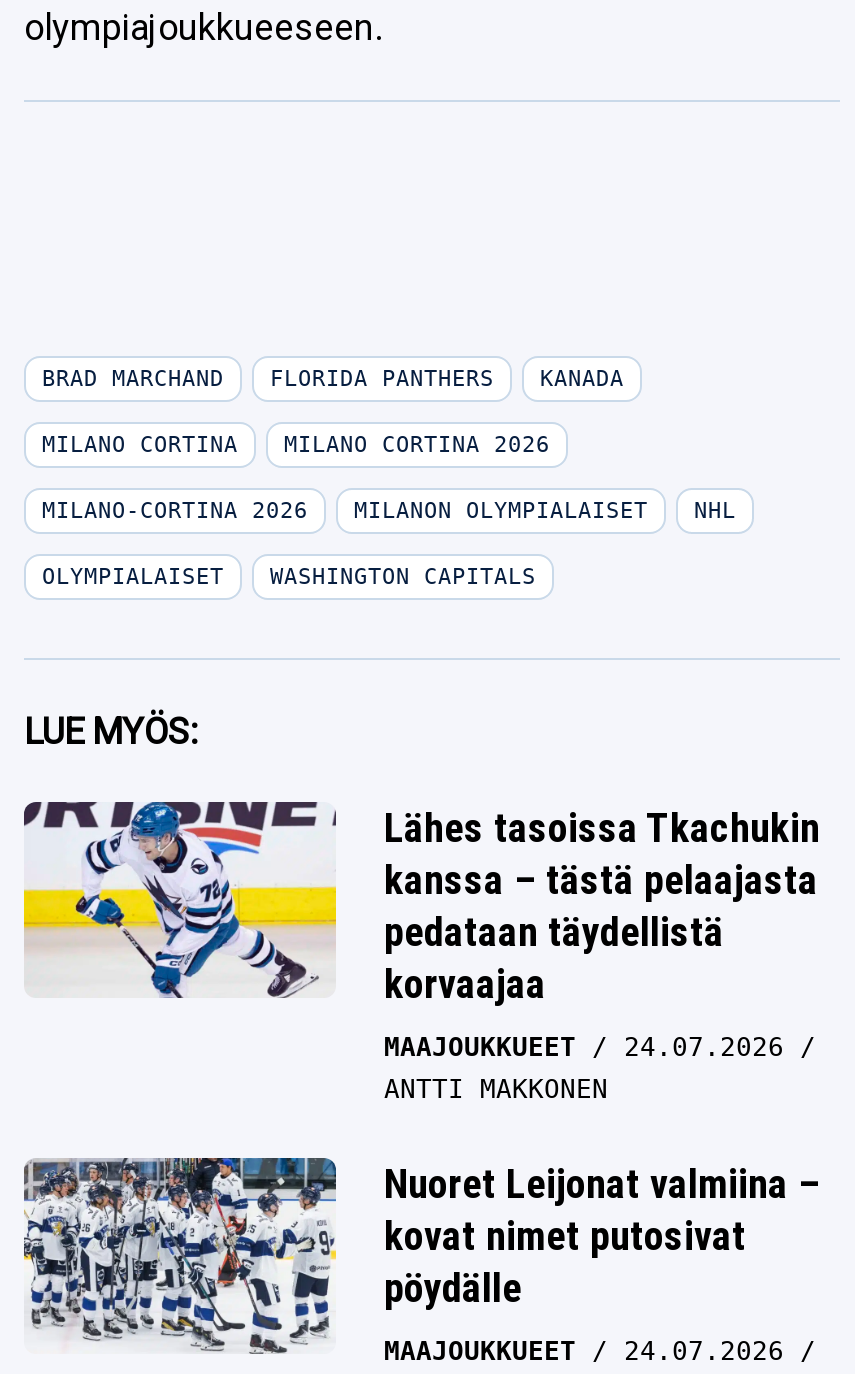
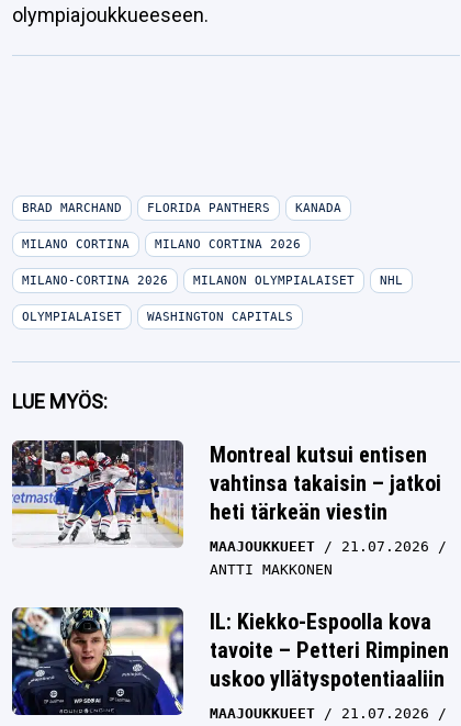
[22,800,820,1008] [image] | Lähes tasoissa Tkachukin | kanssa – tästä pelaajasta | pedataan täydellistä | korvaajaa -> [11,439,441,548] [image] | Montreal kutsui entisen | vahtinsa takaisin – jatkoi | heti tärkeän viestin
[384,1032,784,1062] MAAJOUKKUEET 24.07.2026 -> [210,538,429,555] MAAJOUKKUEET 21.07.2026
[22,1156,820,1354] [image] | Nuoret Leijonat valmiina – | kovat nimet putosivat | pöydälle -> [11,606,449,716] [image] | IL: Kiekko-Espoolla kova | tavoite – Petteri Rimpinen | uskoo yllätyspotentiaaliin
[384,1336,784,1366] MAAJOUKKUEET 24.07.2026 -> [210,705,429,722] MAAJOUKKUEET 21.07.2026

